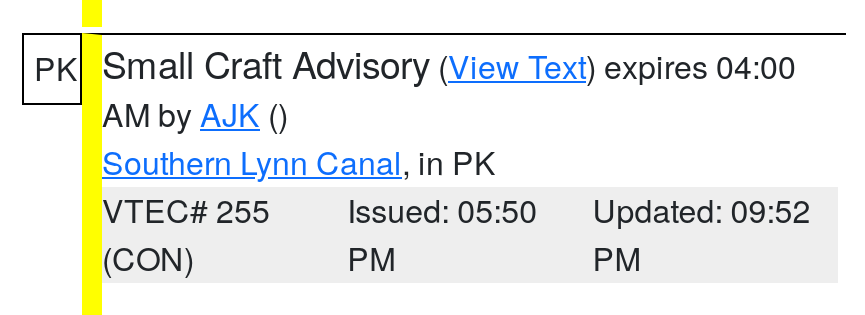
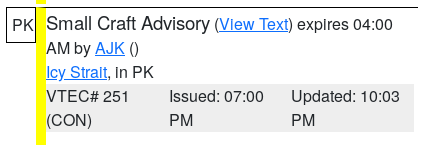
[102,139,496,233] Southern Lynn Canal, in PK | VTEC# 255 -> [46,60,154,107] Icy Strait, in PK | VTEC# 251
[347,187,537,233] Issued: 05:50 -> [169,84,264,107] Issued: 07:00
[592,187,810,233] Updated: 09:52 -> [291,84,400,107] Updated: 10:03

